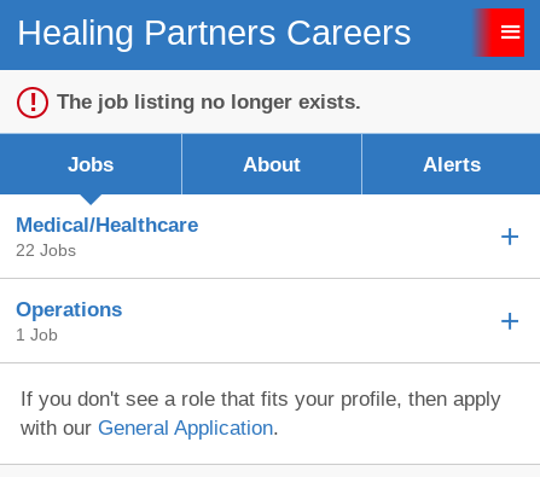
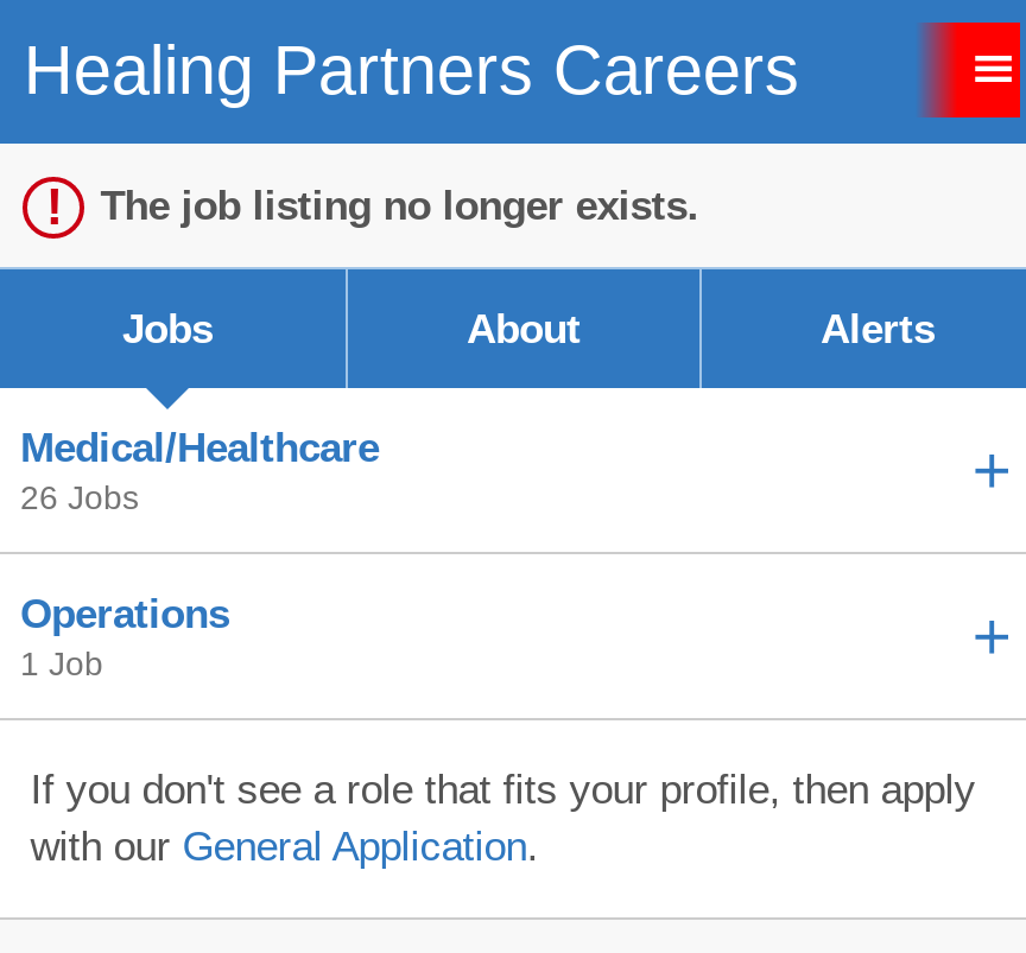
[16,241,76,260] 22 Jobs -> [20,479,139,517] 26 Jobs

